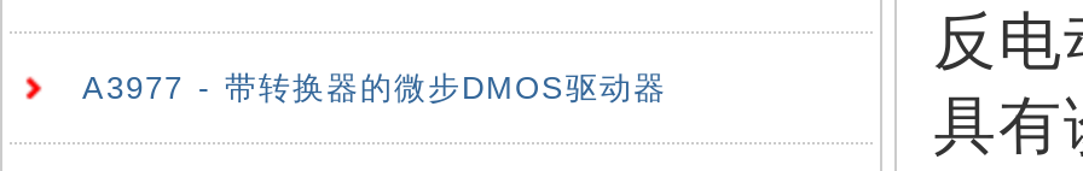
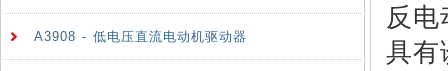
[82,70,667,106] A3977 - 带转换器的微步DMOS驱动器 -> [34,29,247,44] A3908 - 低电压直流电动机驱动器

